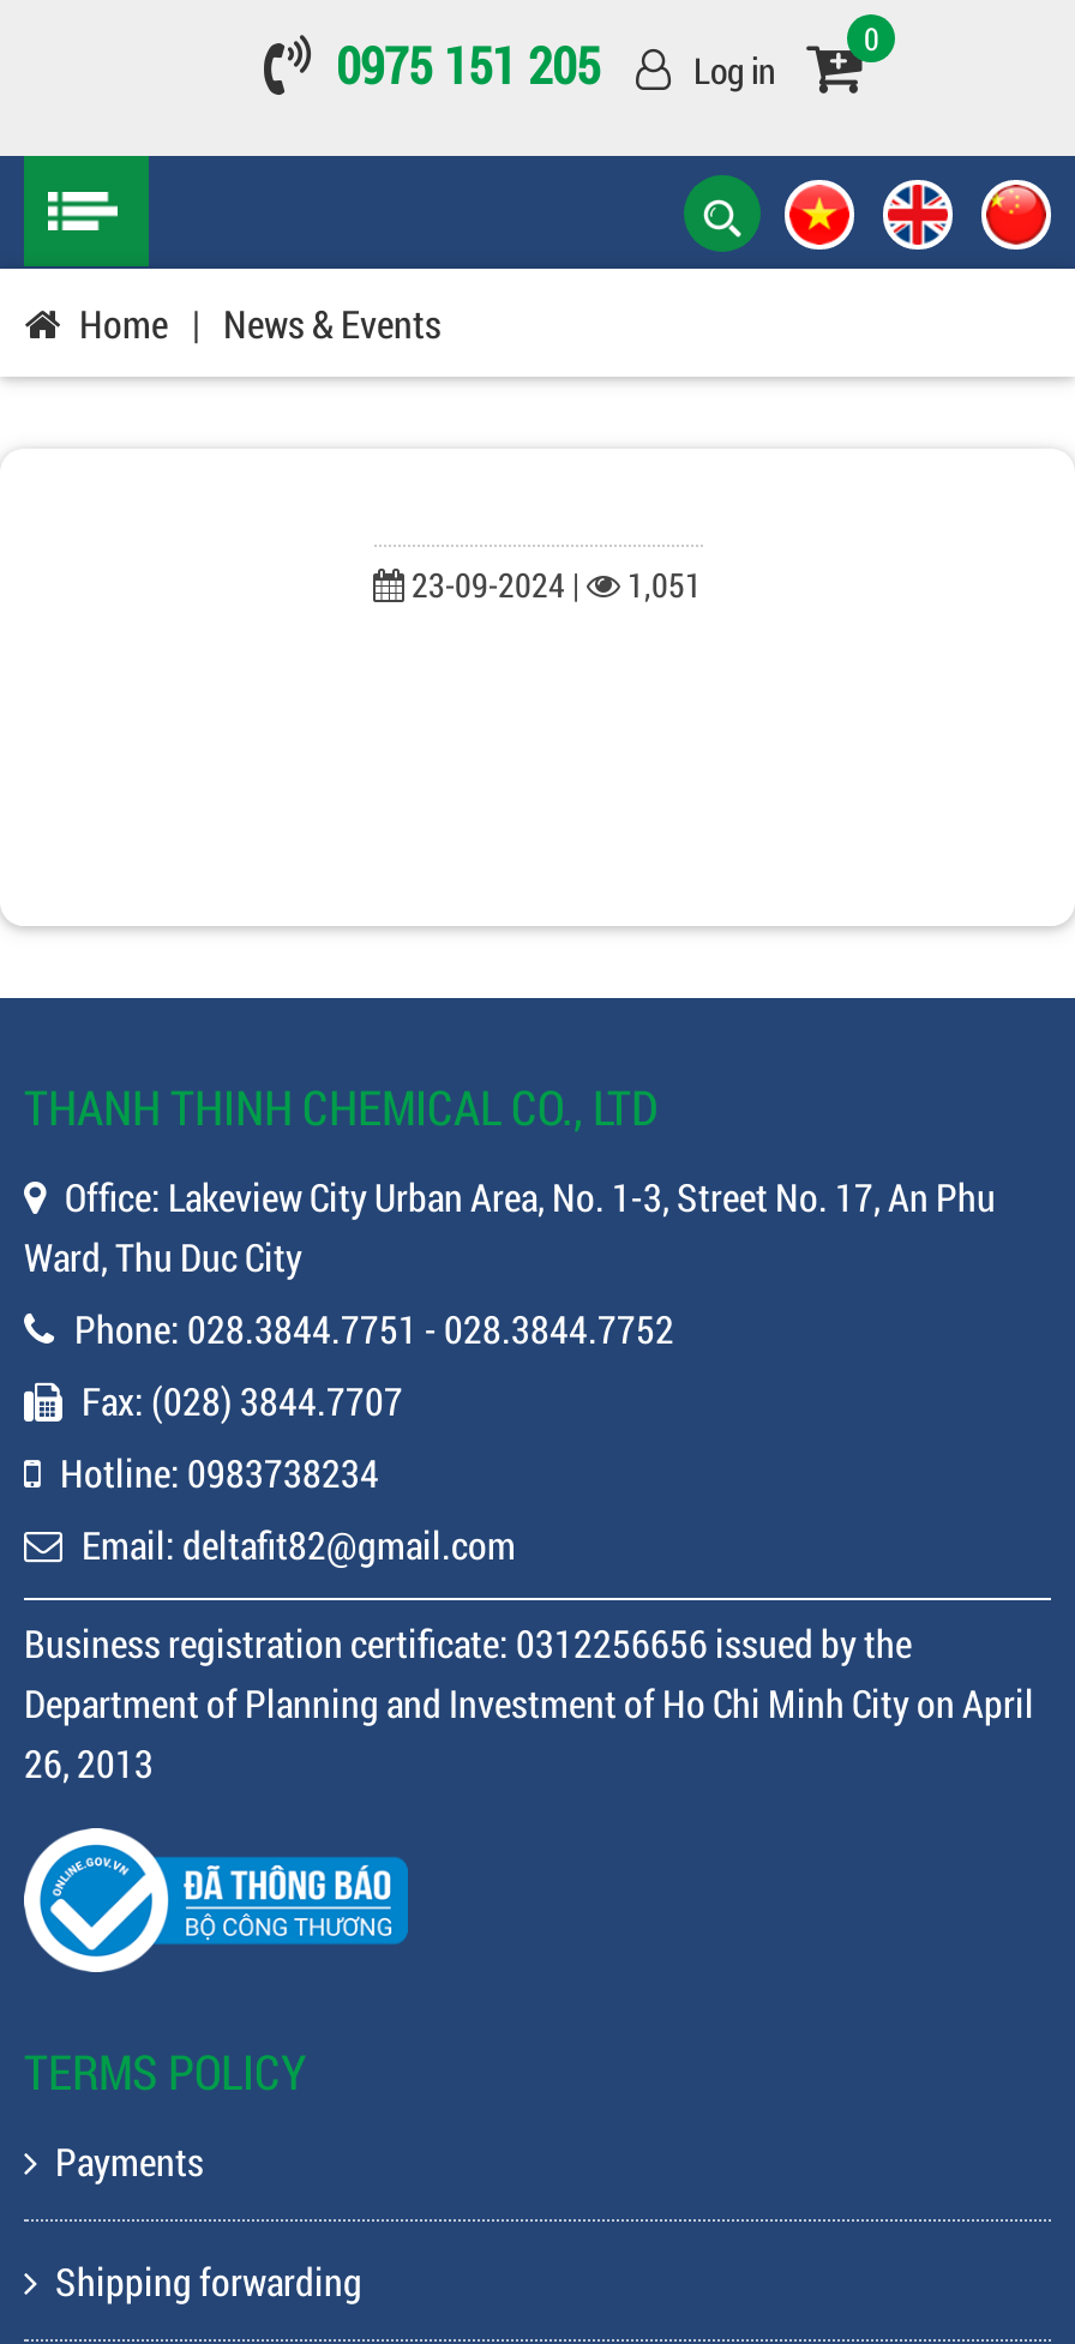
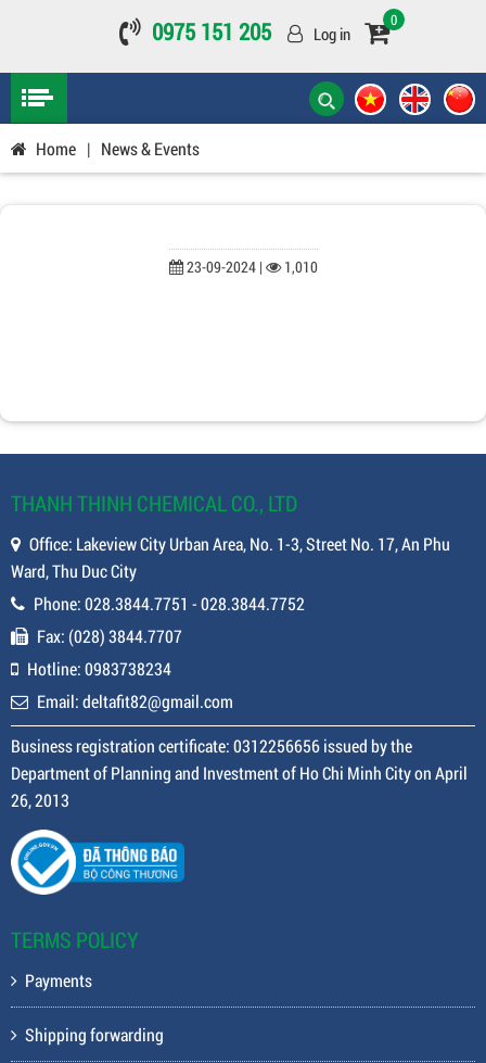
[620,561,702,607] 1,051 -> [280,256,317,277] 1,010

